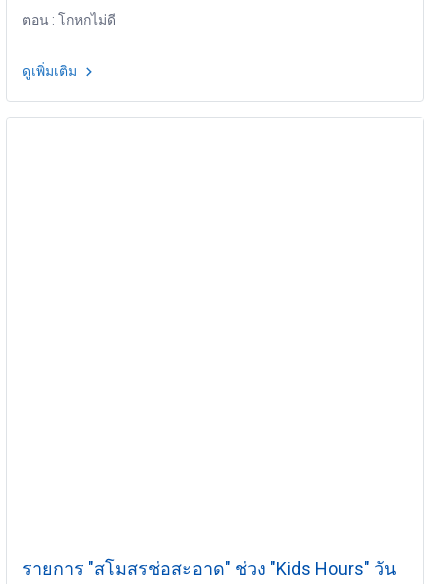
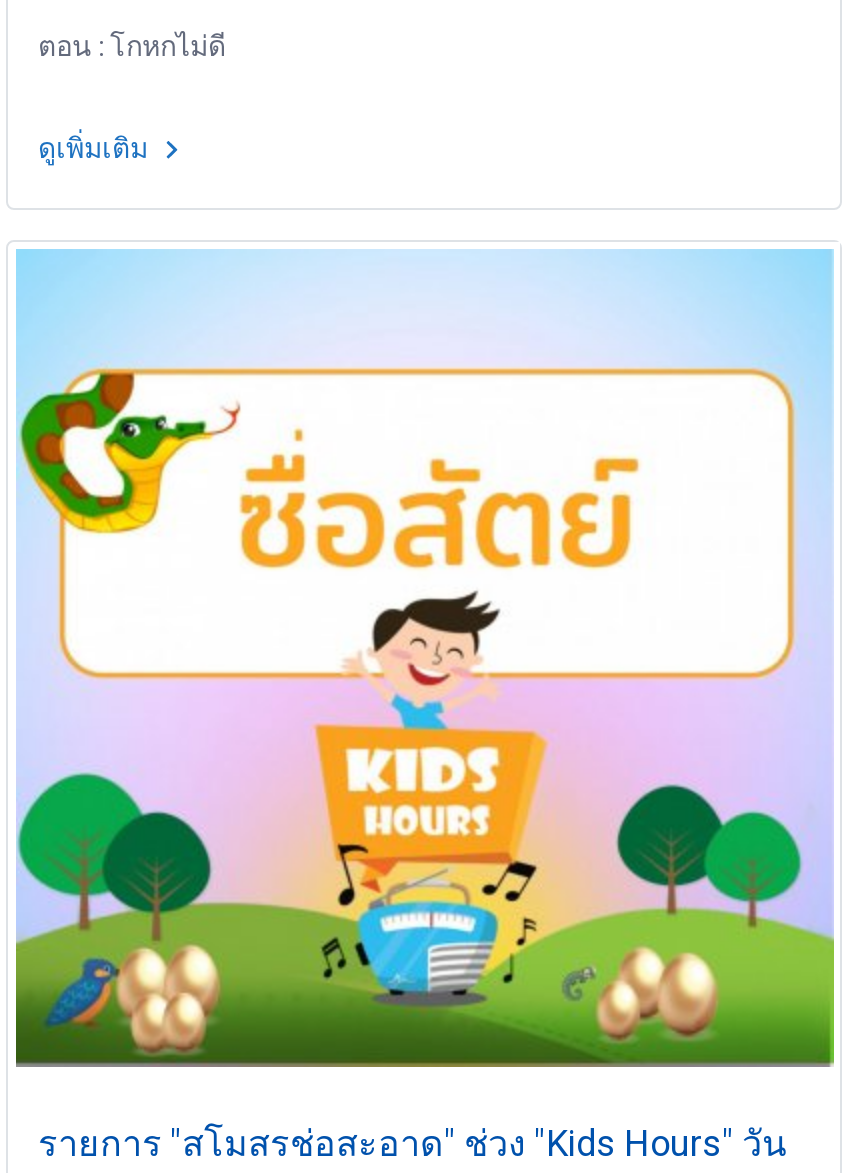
none -> [14,248,836,1070] [image]

